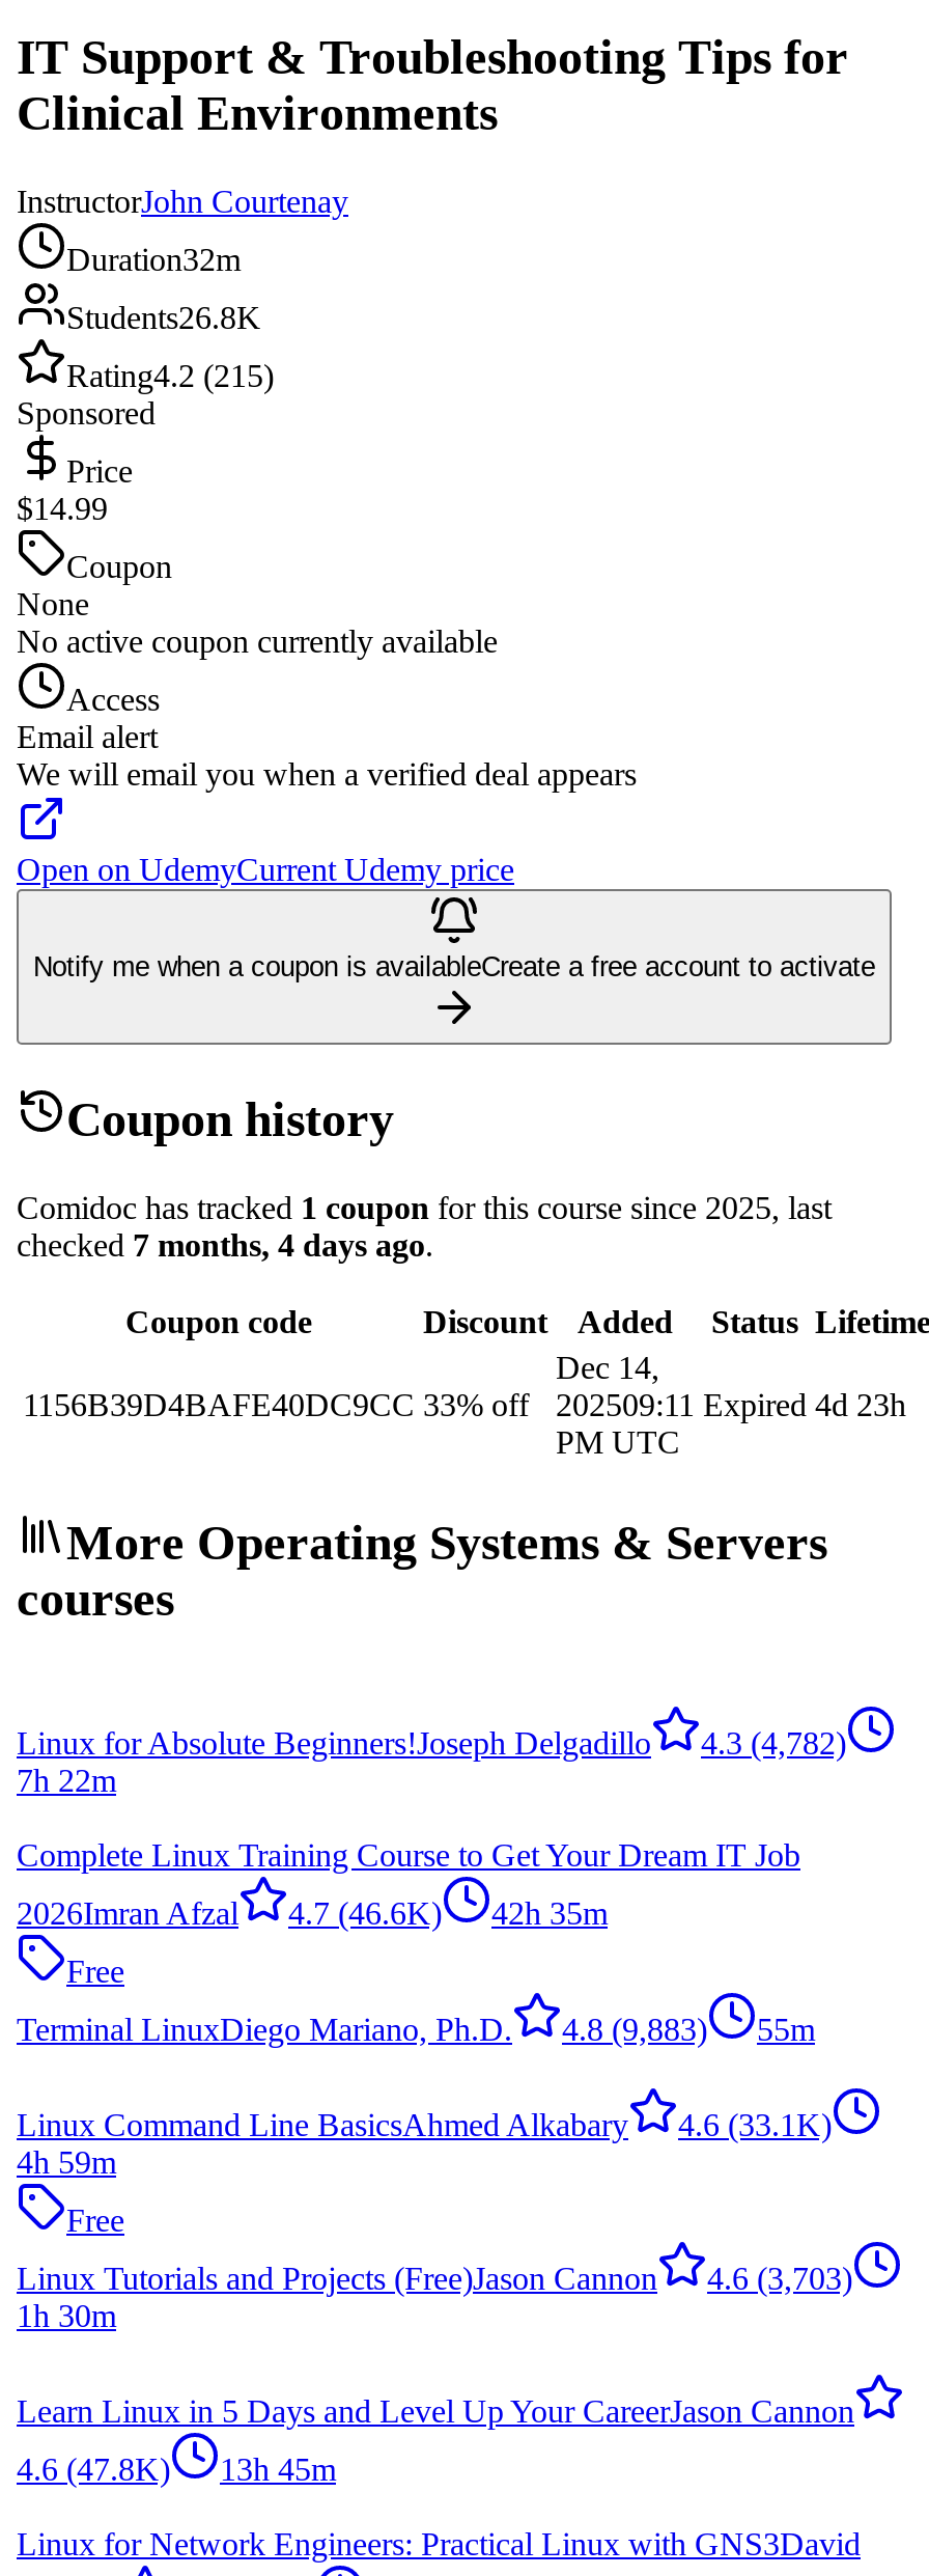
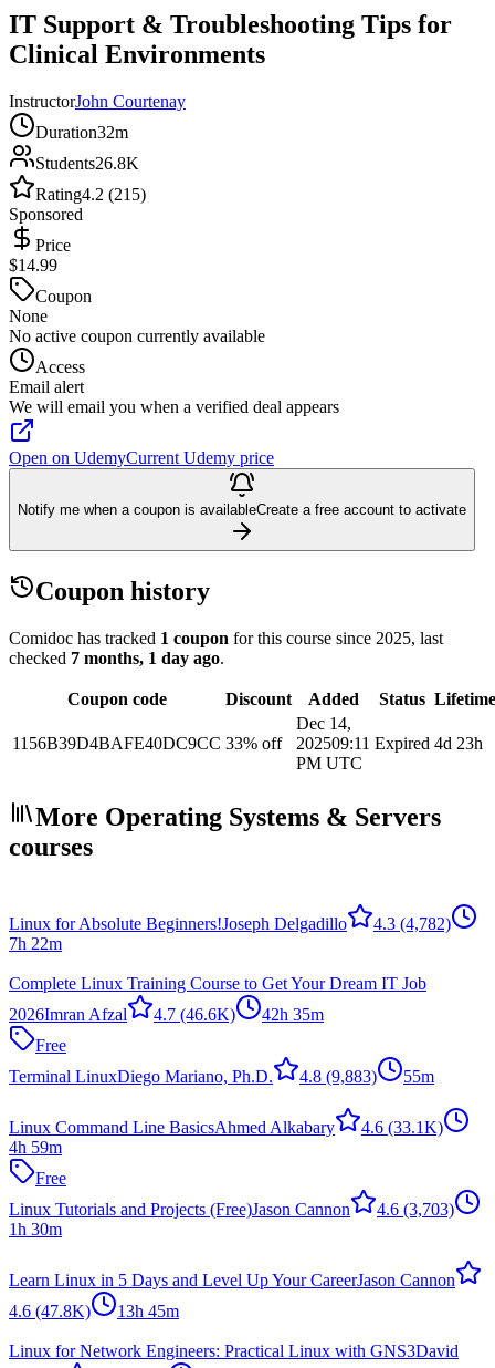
[17,1226,433,1262] checked 7 months, 4 days ago. -> [9,648,224,667] checked 7 months, 1 day ago.

